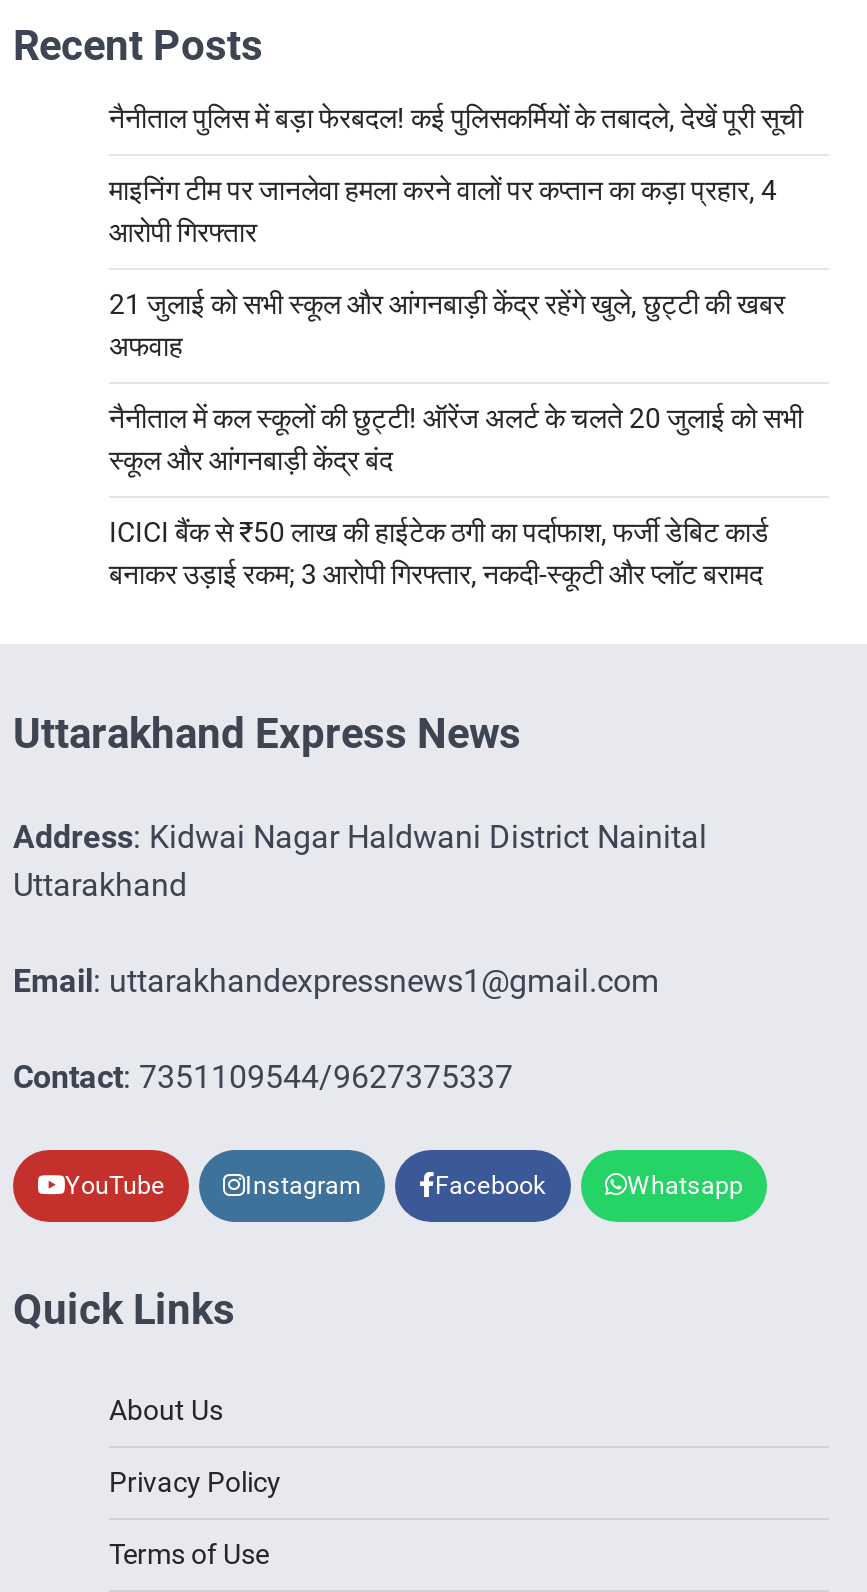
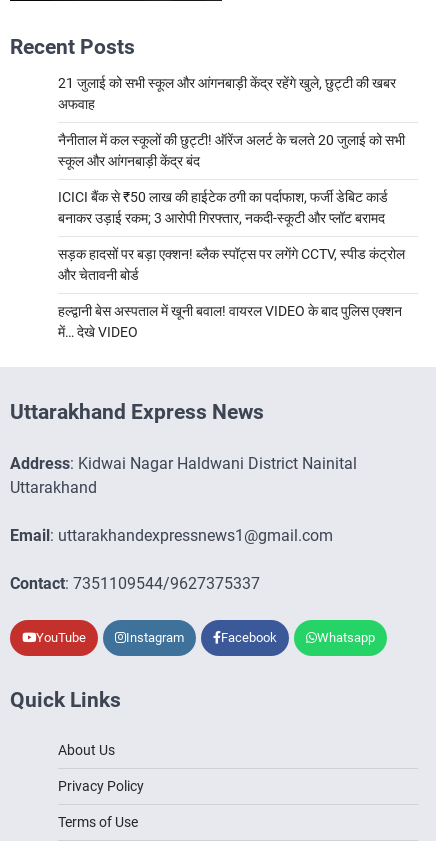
[109,101,803,247] नैनीताल पुलिस में बड़ा फेरबदल! कई पुलिसकर्मियों के तबादले, देखें पूरी सूची | माइनिंग टीम पर जानलेवा हमला करने वालों पर कप्तान का कड़ा प्रहार, 4 | आरोपी गिरफ्तार -> none
moved [109,287,803,589] -> [58,75,405,226]: 21 जुलाई को सभी स्कूल और आंगनबाड़ी केंद्र रहेंगे खुले, छुट्टी की खबर | अफवाह | नैनीताल में कल स्कूलों की छुट्टी! ऑरेंज अलर्ट के चलते 20 जुलाई को सभी | स्कूल और आंगनबाड़ी केंद्र बंद | ICICI बैंक से ₹50 लाख की हाईटेक ठगी का पर्दाफाश, फर्जी डेबिट कार्ड | बनाकर उड़ाई रकम; 3 आरोपी गिरफ्तार, नकदी-स्कूटी और प्लॉट बरामद
none -> [58,246,405,340] सड़क हादसों पर बड़ा एक्शन! ब्लैक स्पॉट्स पर लगेंगे CCTV, स्पीड कंट्रोल | और चेतावनी बोर्ड | हल्द्वानी बेस अस्पताल में खूनी बवाल! वायरल VIDEO के बाद पुलिस एक्शन | में… देखे VIDEO

